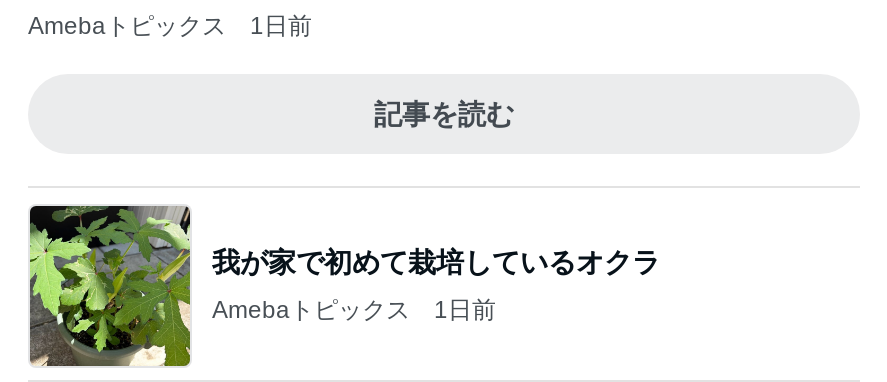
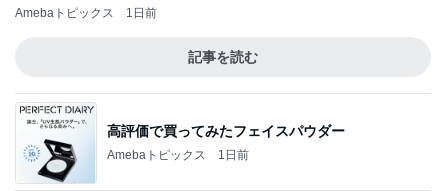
[28,204,660,368] [image] | 我が家で初めて栽培しているオクラ -> [16,103,345,183] [image] | 高評価で買ってみたフェイスパウダー

